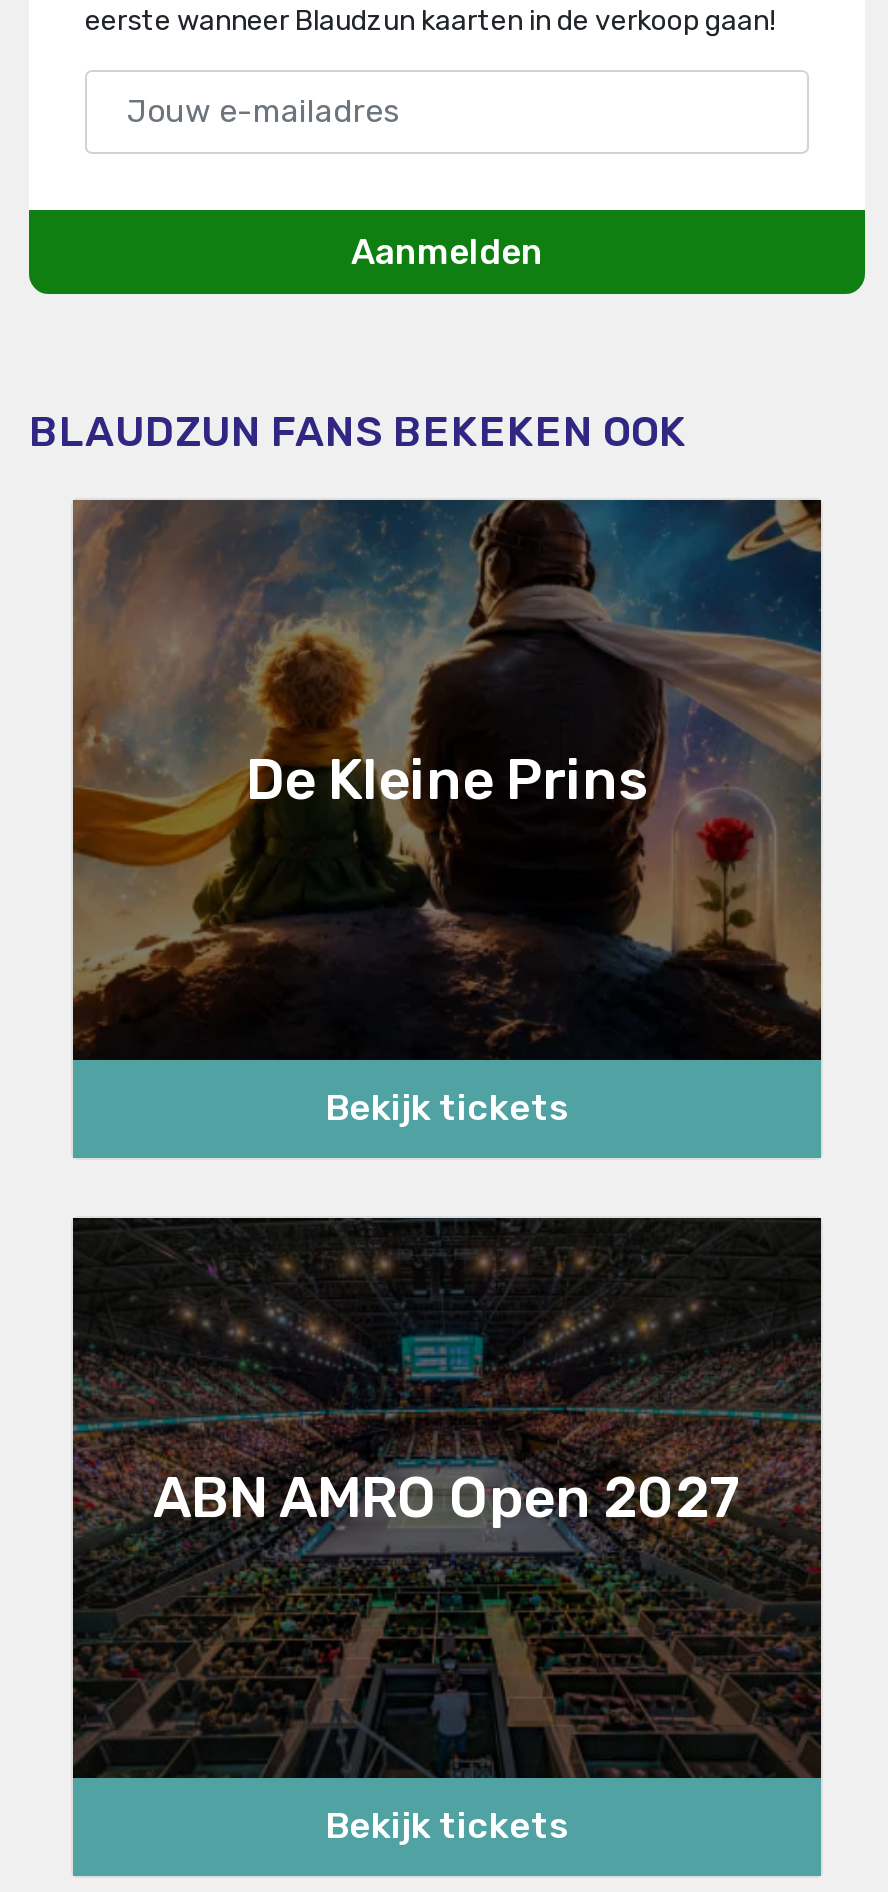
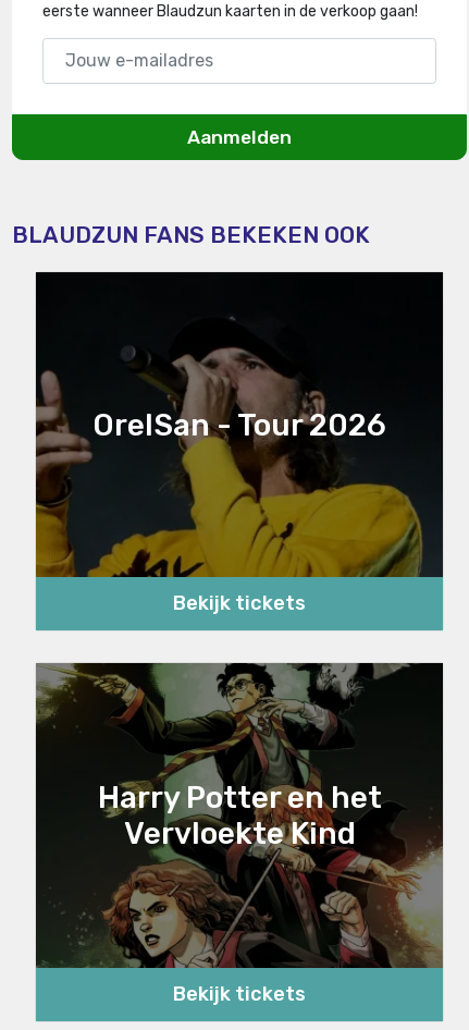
[71,498,823,1062] [image] | De Kleine Prins -> [35,271,444,578] [image] | OrelSan - Tour 2026
[73,1218,823,1780] [image] | ABN AMRO Open 2027 -> [36,663,444,968] [image] | Harry Potter en het | Vervloekte Kind

